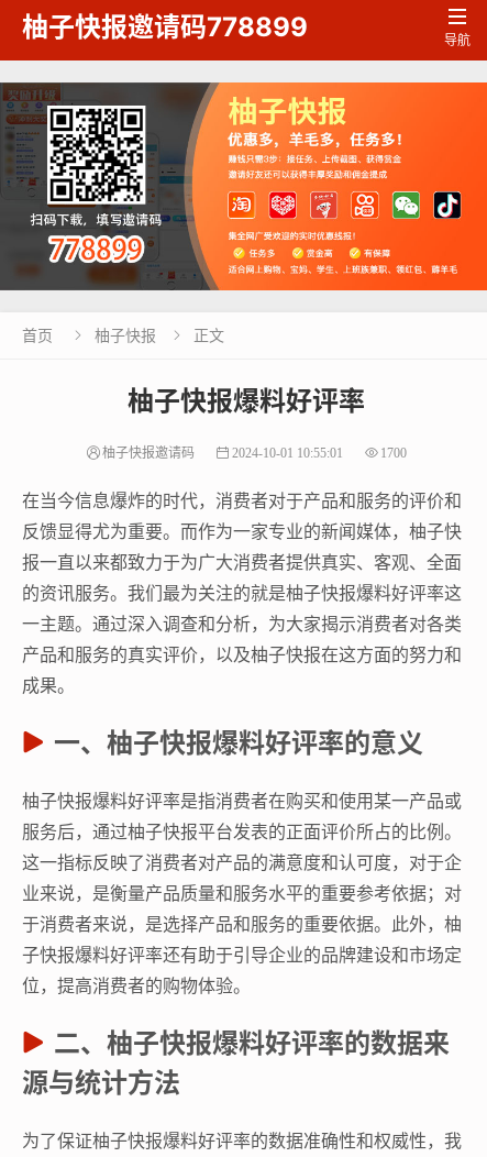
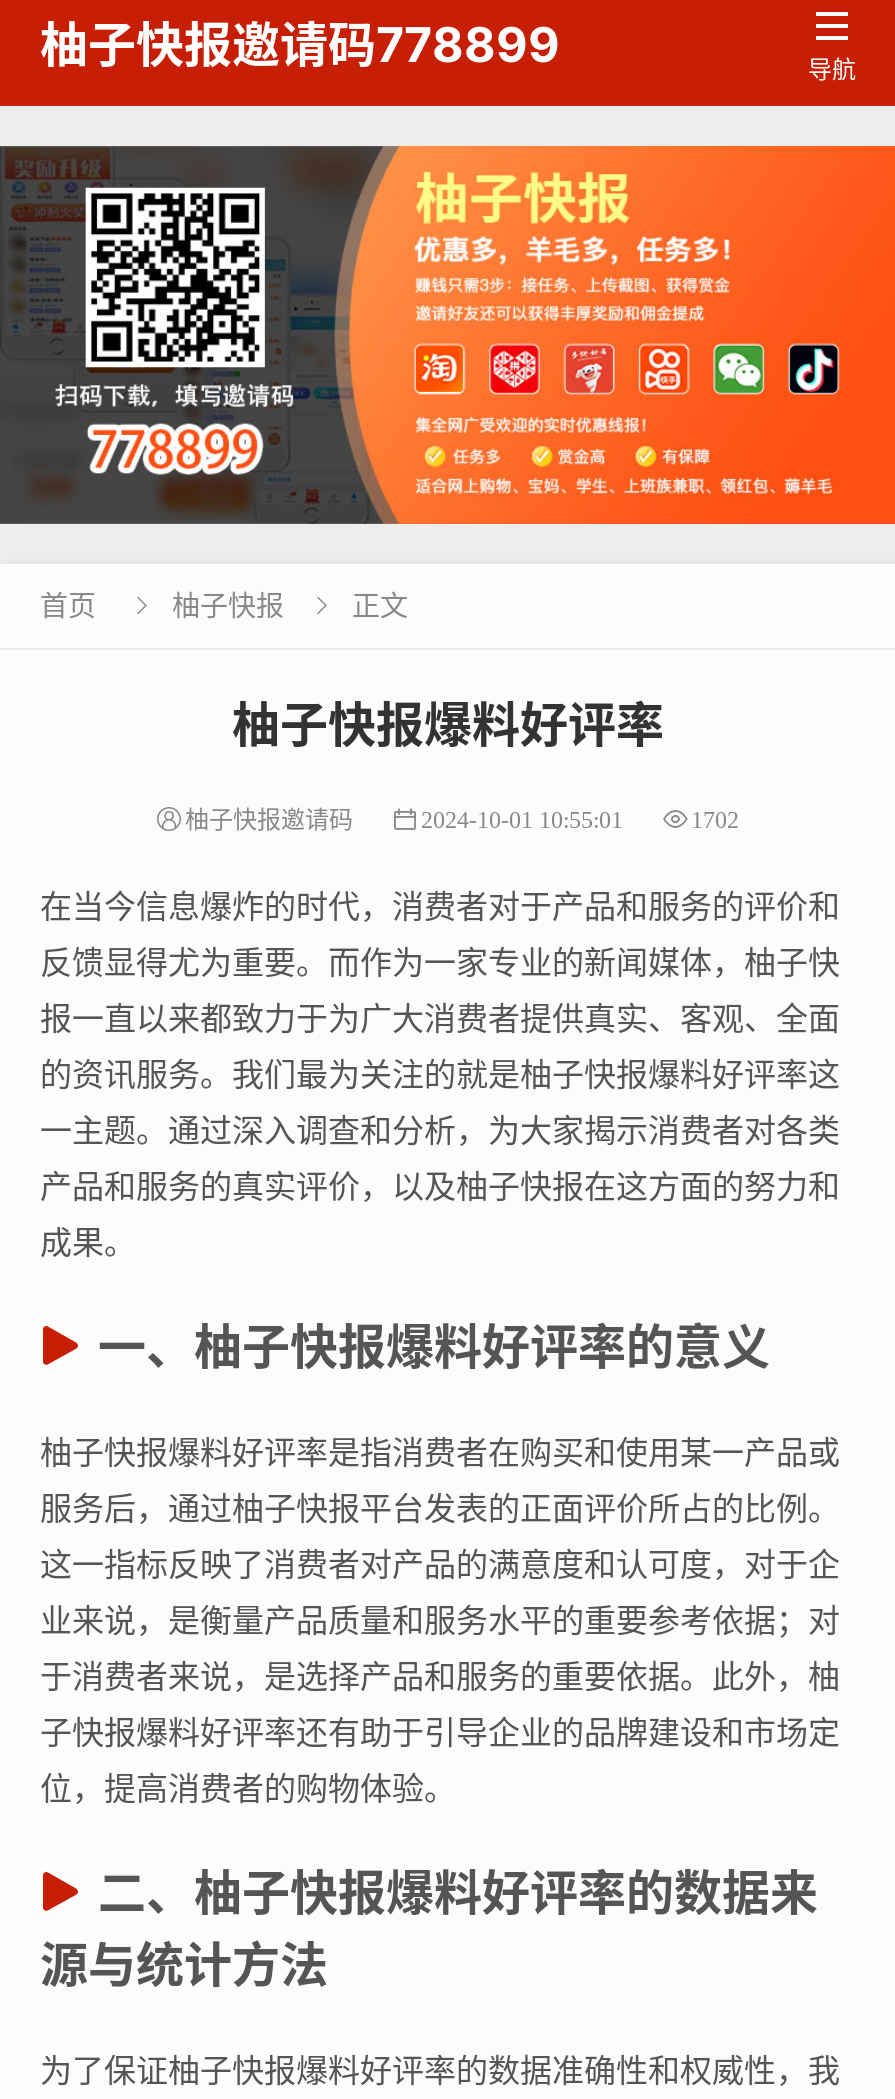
[380,445,406,460] 1700 -> [691,806,739,832] 1702

